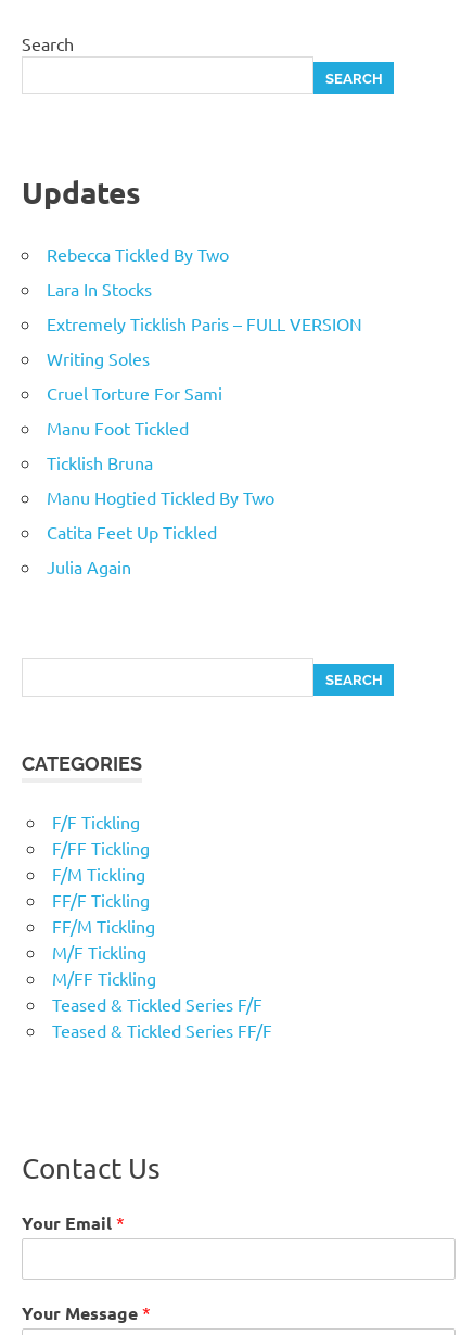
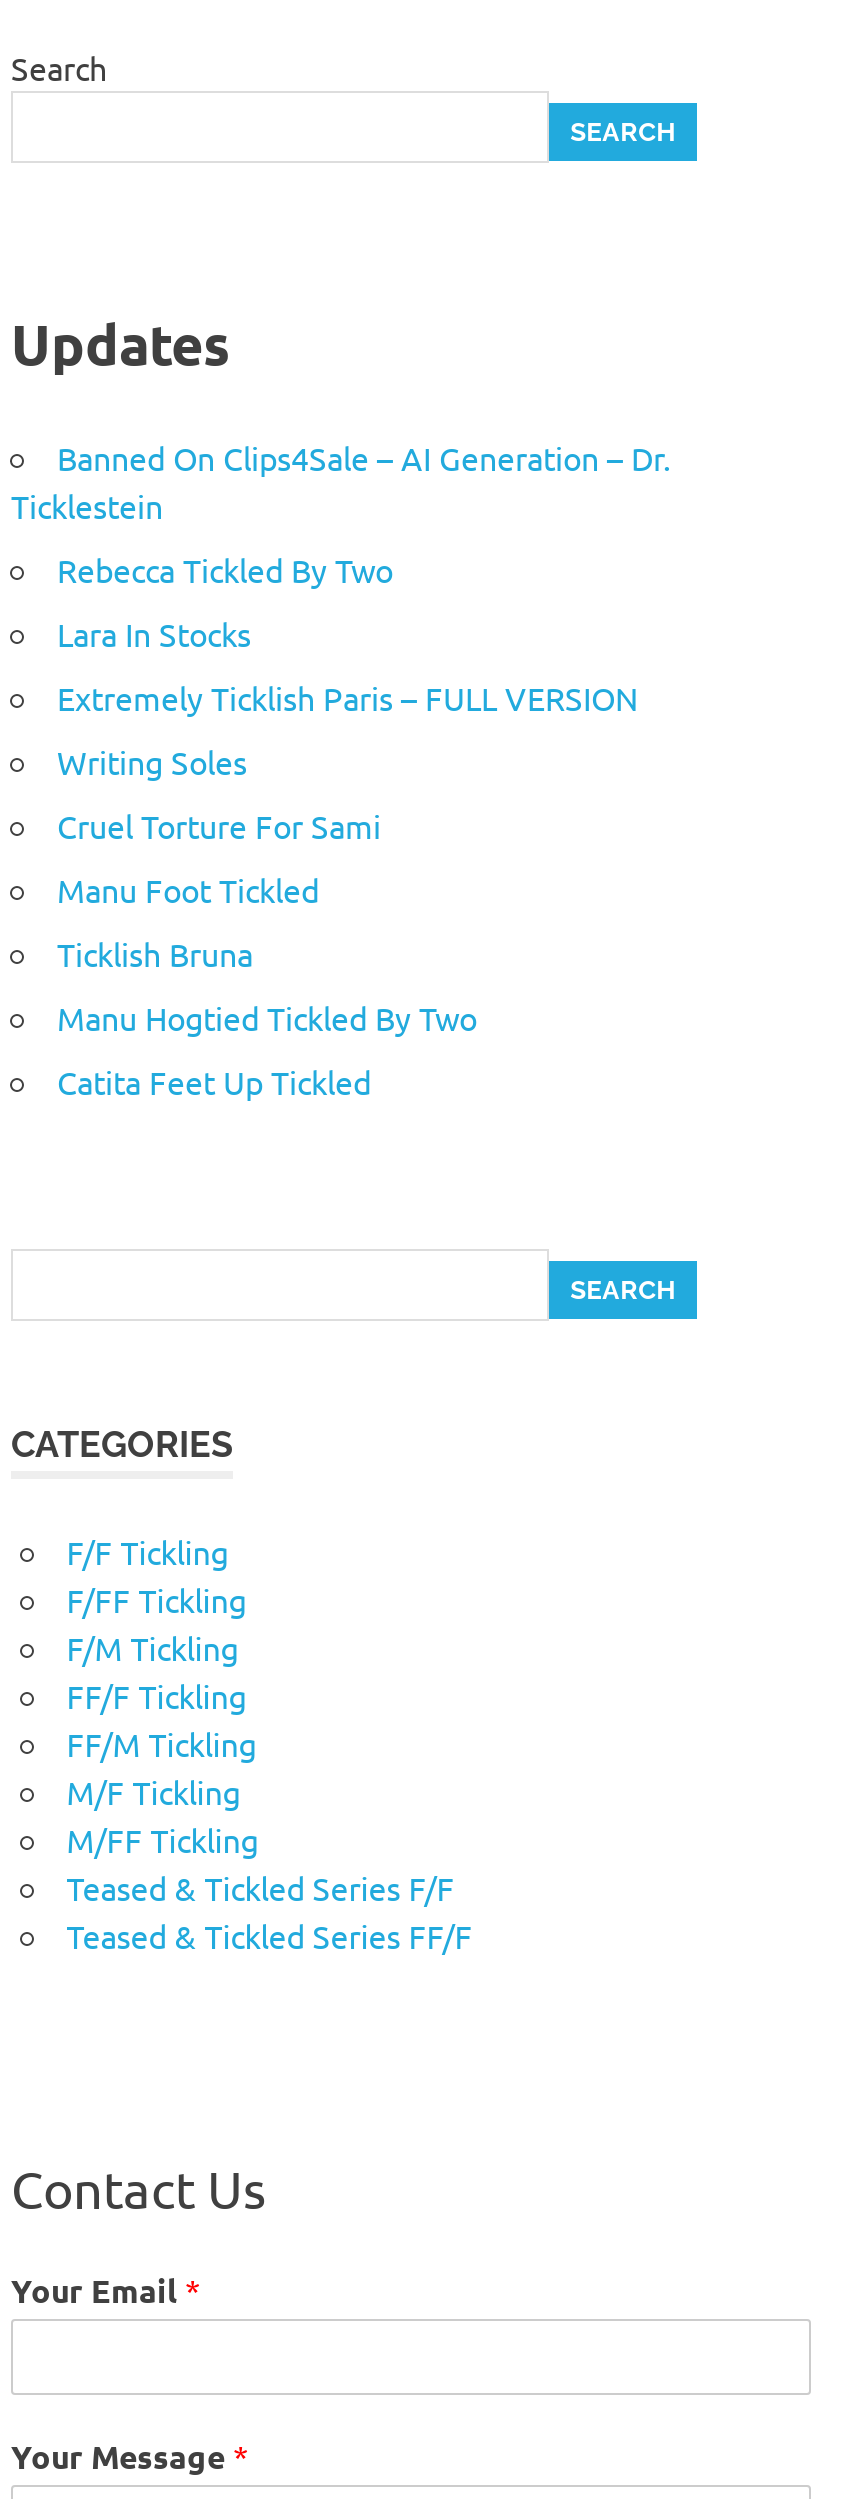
none -> [11,437,671,525] Banned On Clips4Sale – AI Generation – Dr. | Ticklestein
moved [47,244,362,543] -> [57,549,639,1101]: Rebecca Tickled By Two | Lara In Stocks | Extremely Ticklish Paris – FULL VERSION | ... | Manu Hogtied Tickled By Two | Catita Feet Up Tickled
[47,556,131,578] Julia Again -> none

